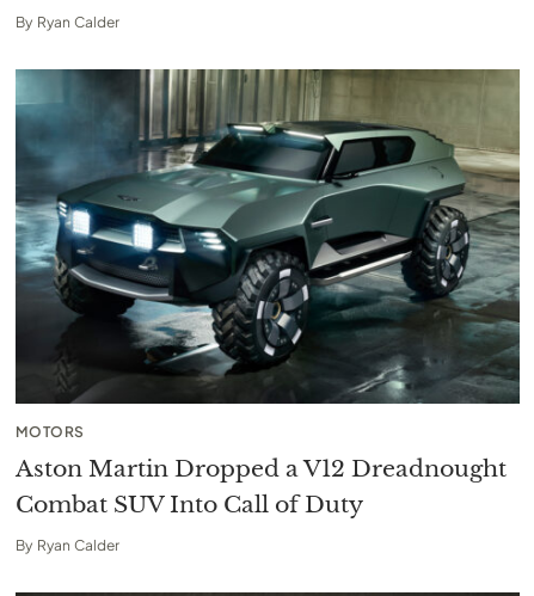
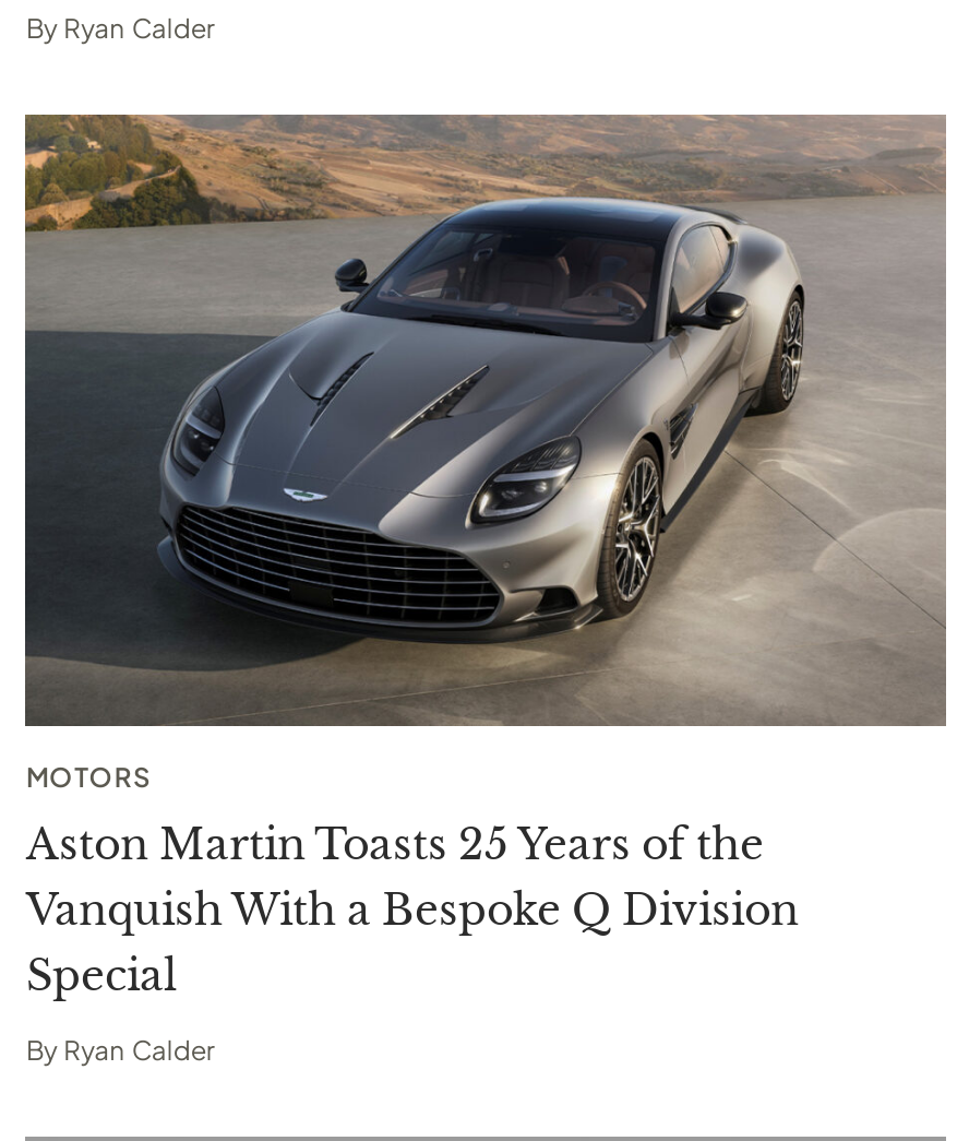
[14,68,520,405] [image] -> [23,112,948,728] [image]
[16,455,507,518] Aston Martin Dropped a V12 Dreadnought | Combat SUV Into Call of Duty -> [26,820,799,1001] Aston Martin Toasts 25 Years of the | Vanquish With a Bespoke Q Division | Special

